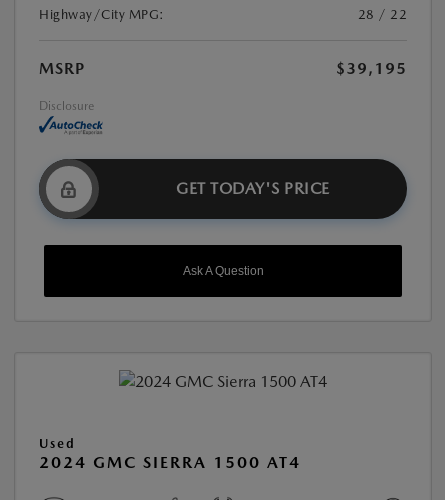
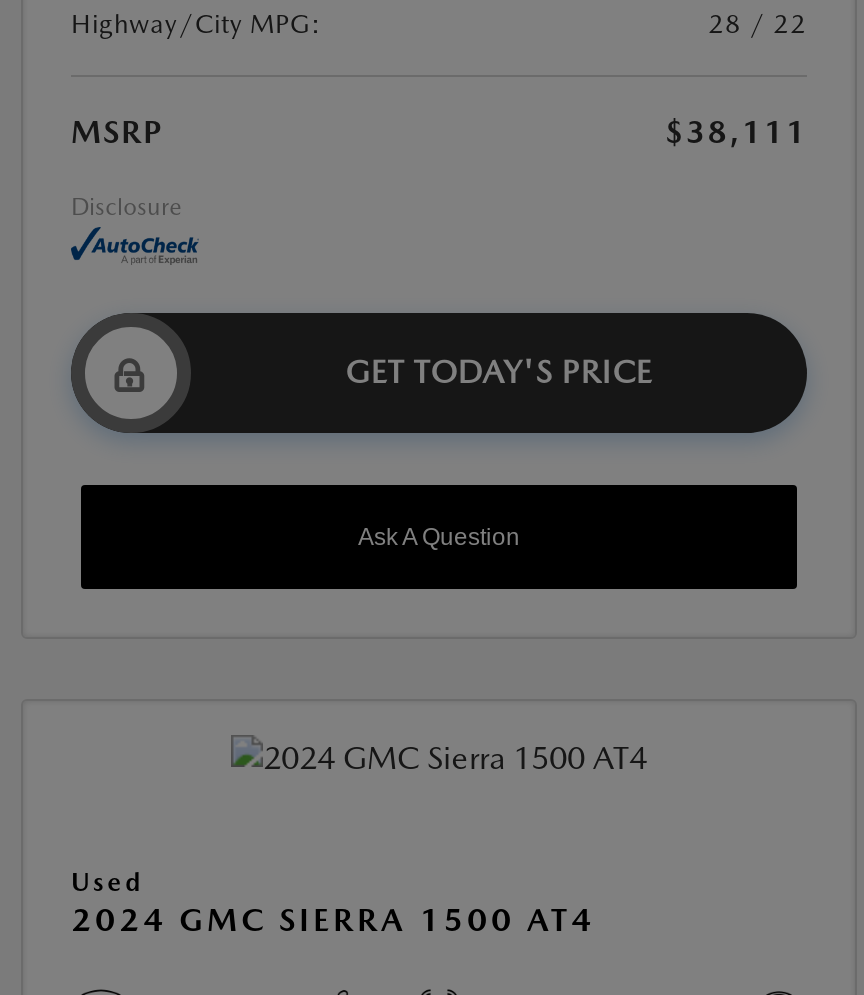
[336,59,407,78] $39,195 -> [665,113,807,151] $38,111

